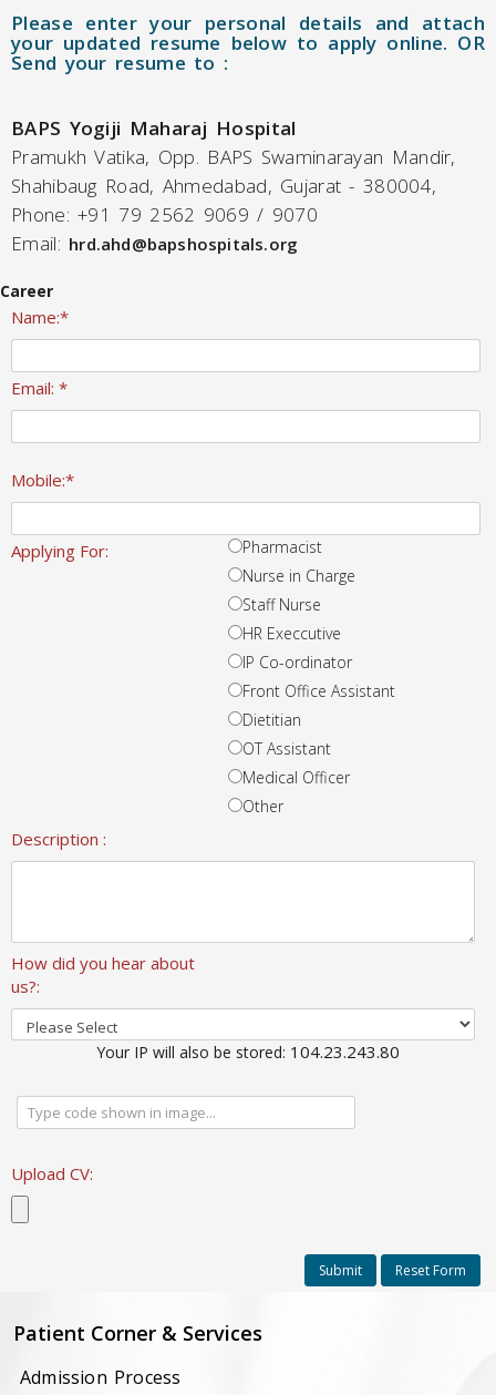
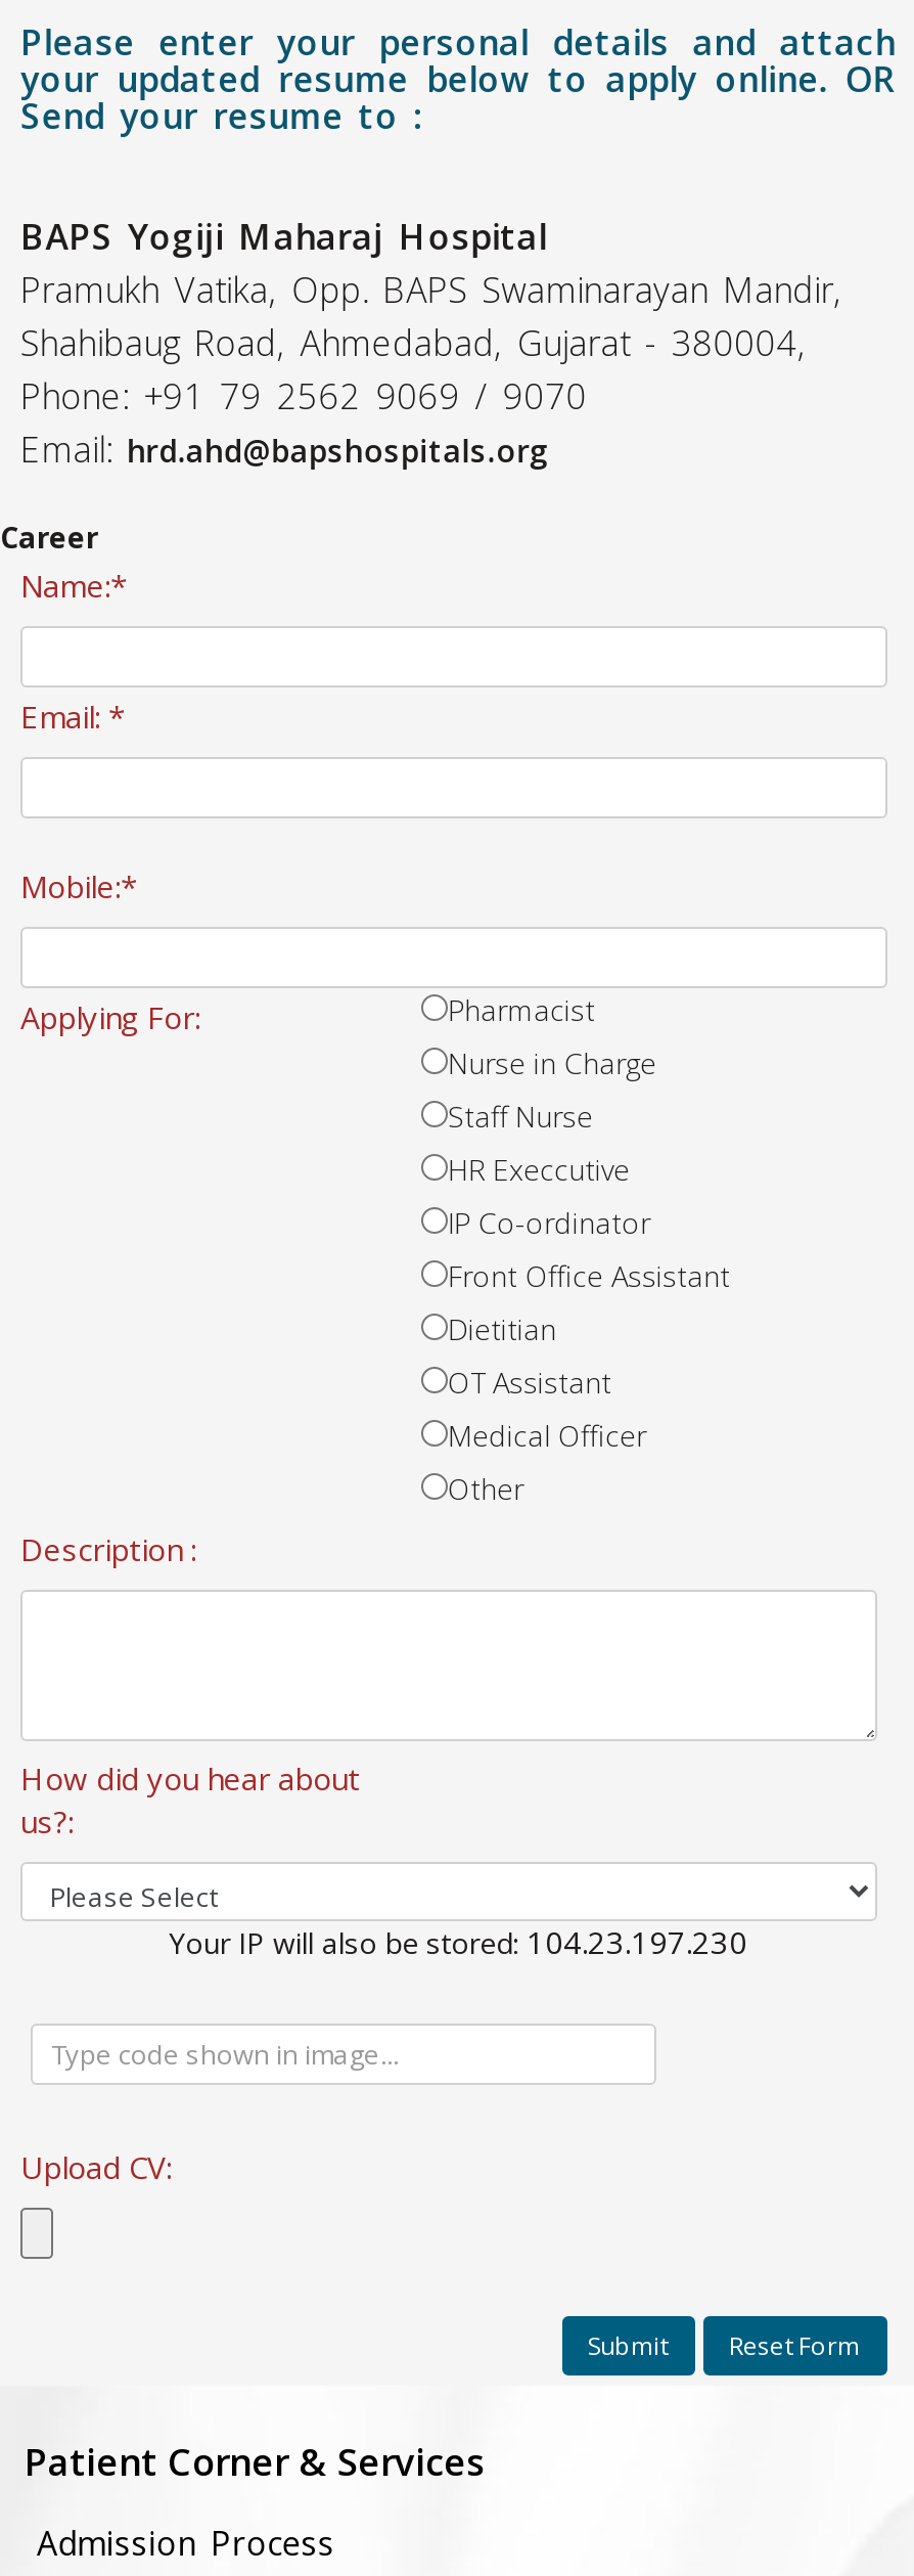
[96,1040,400,1062] Your IP will also be stored: 104.23.243.80 -> [169,1921,747,1962] Your IP will also be stored: 104.23.197.230

